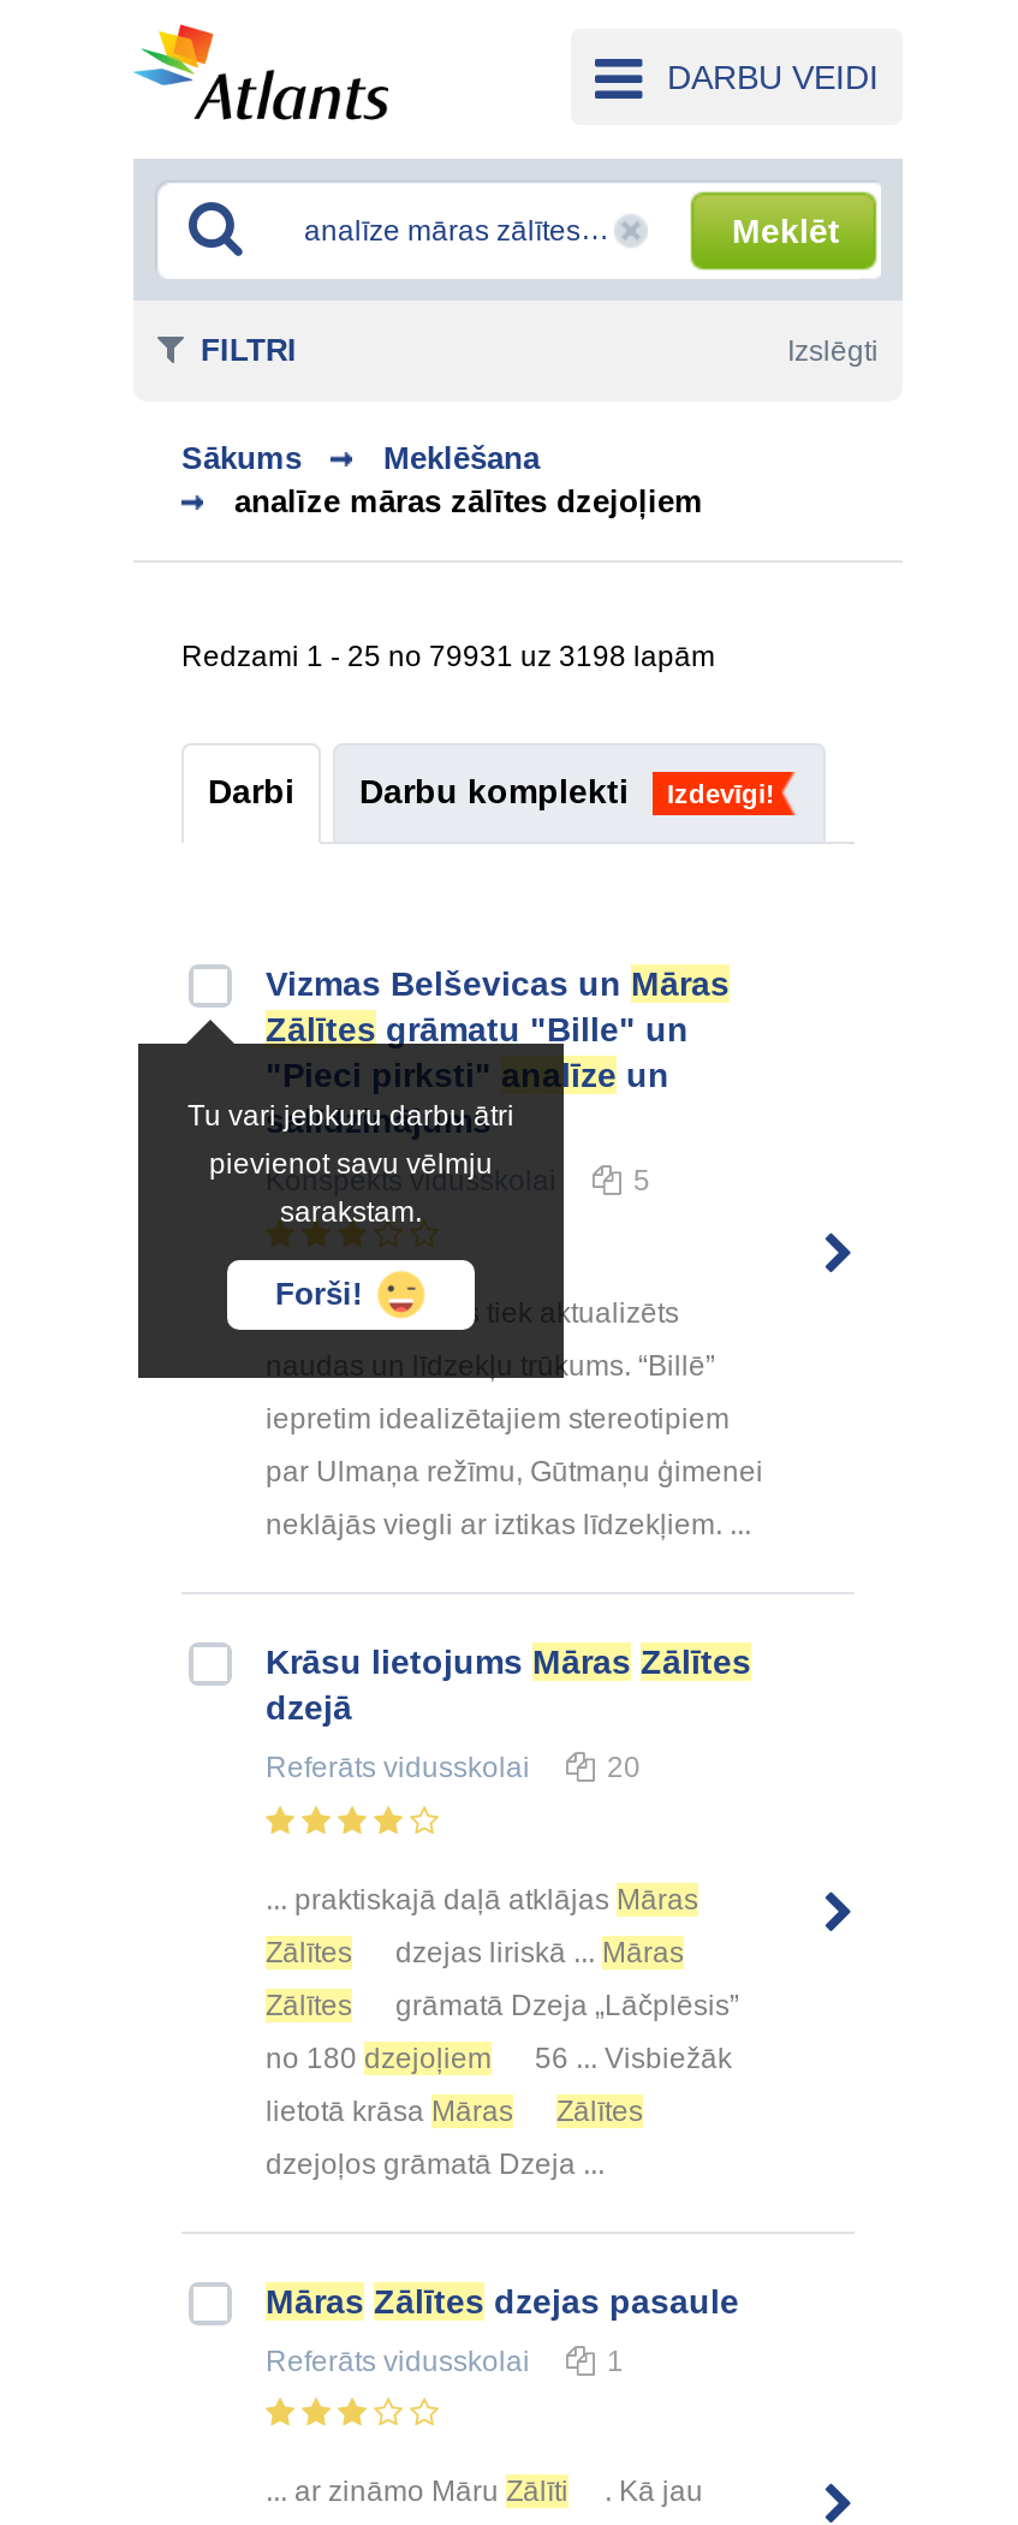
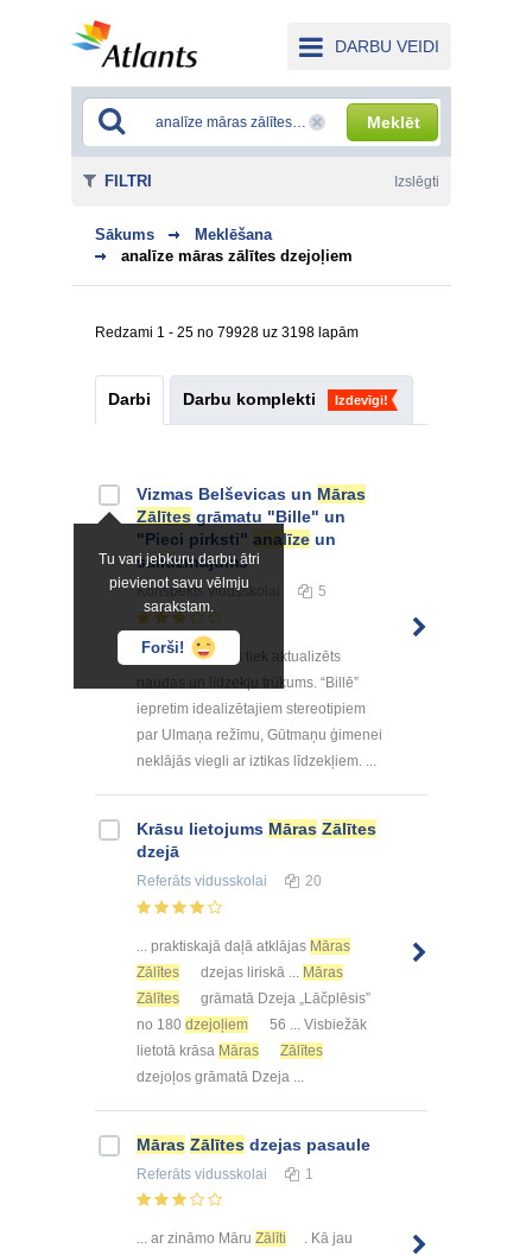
[181,640,715,673] Redzami 1 - 25 no 79931 uz 3198 lapām -> [95,324,359,341] Redzami 1 - 25 no 79928 uz 3198 lapām

